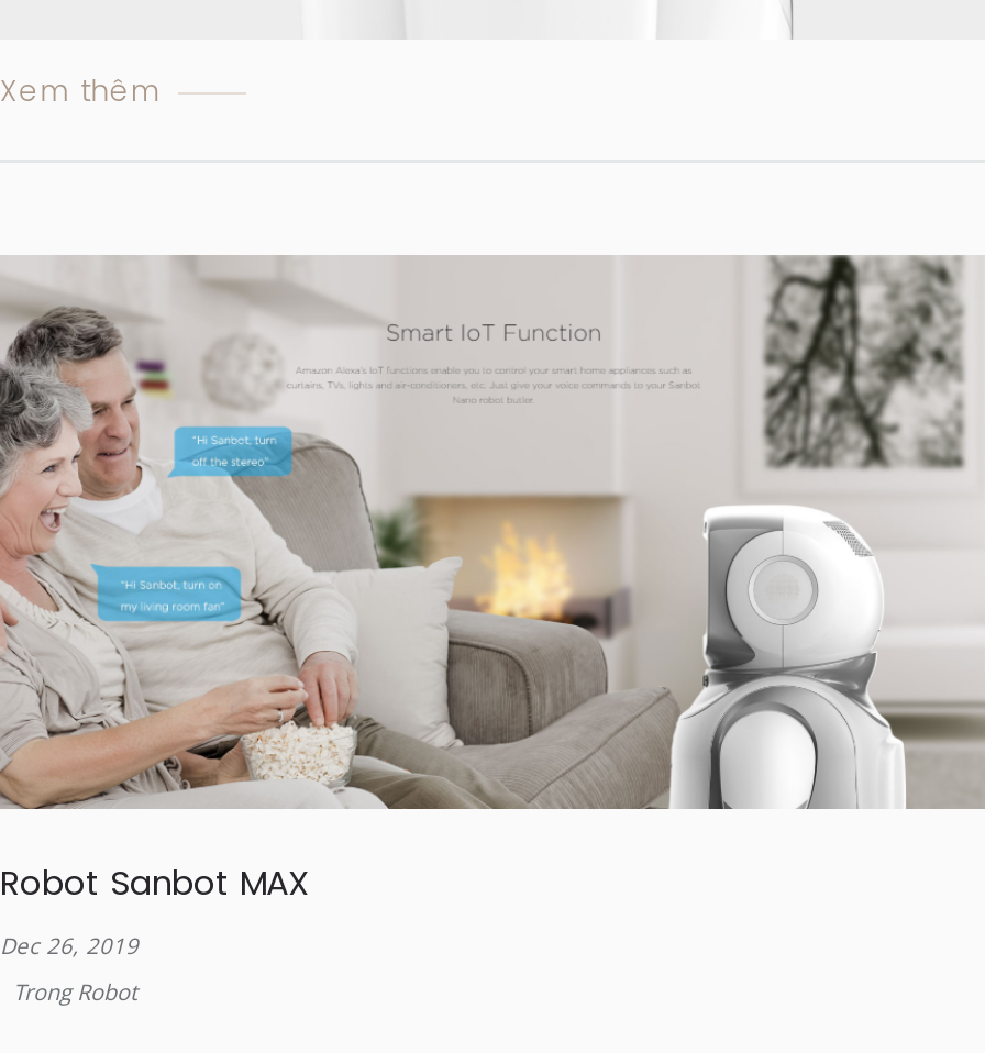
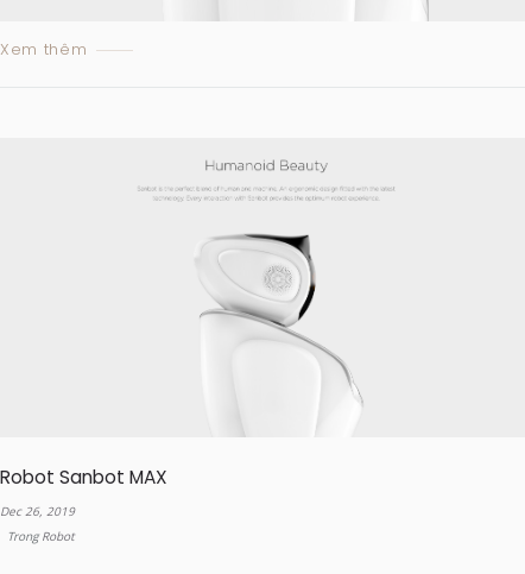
[7,253,978,811] [image] -> none

